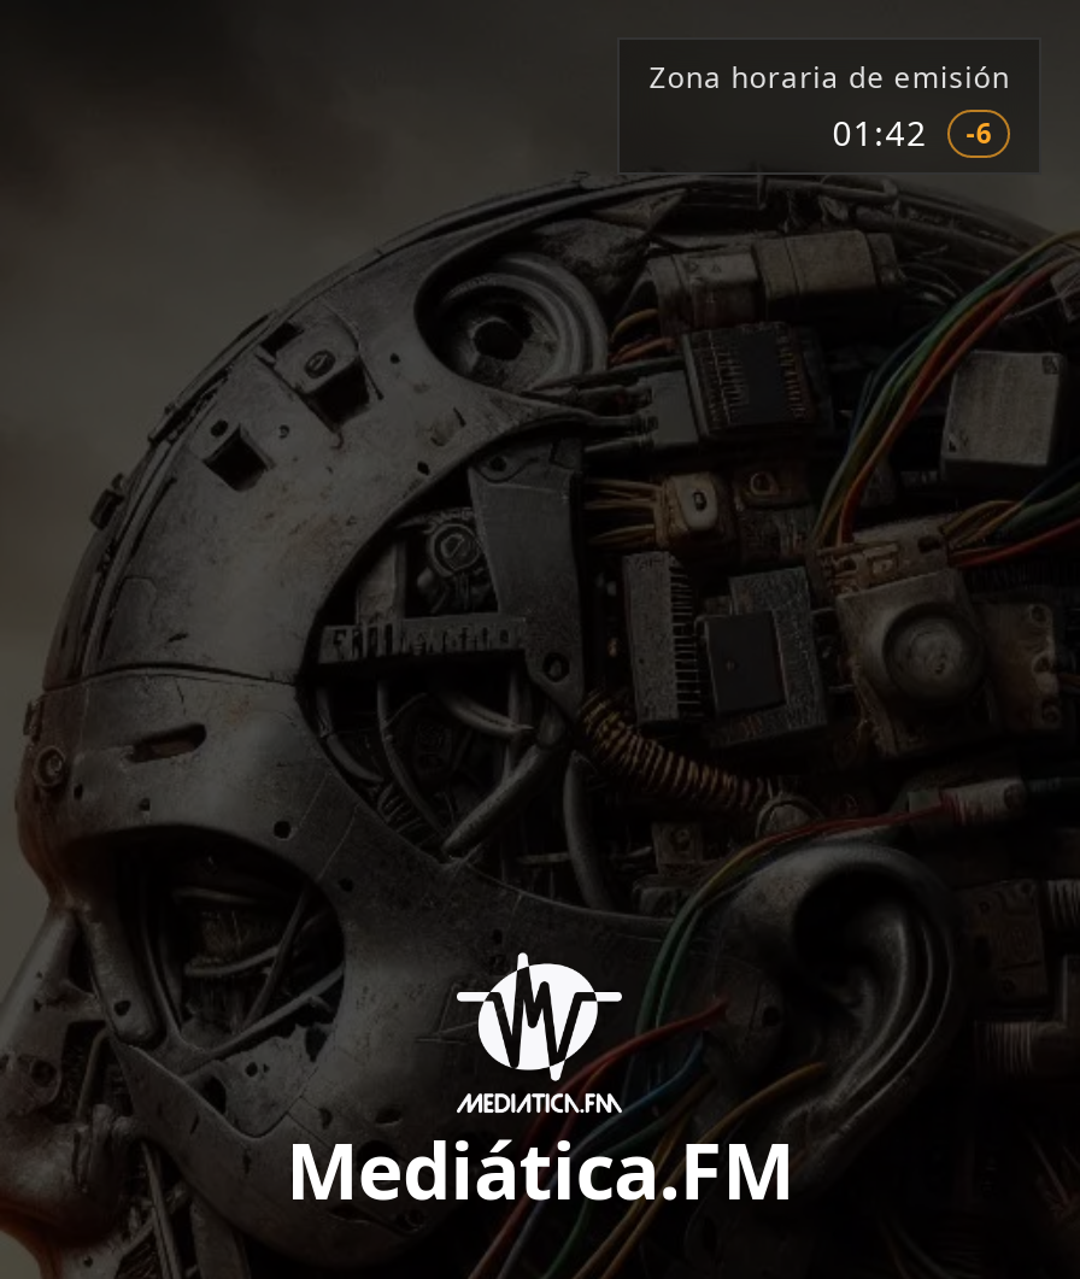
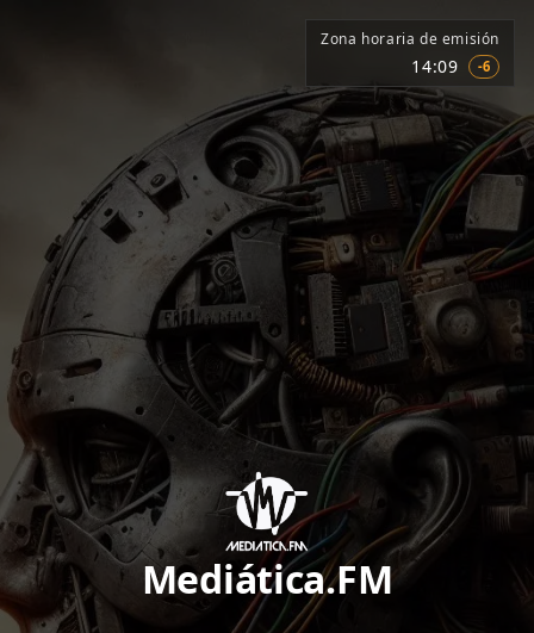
[832,110,991,156] 01:42 -6 -> [411,55,490,77] 14:09 -6

